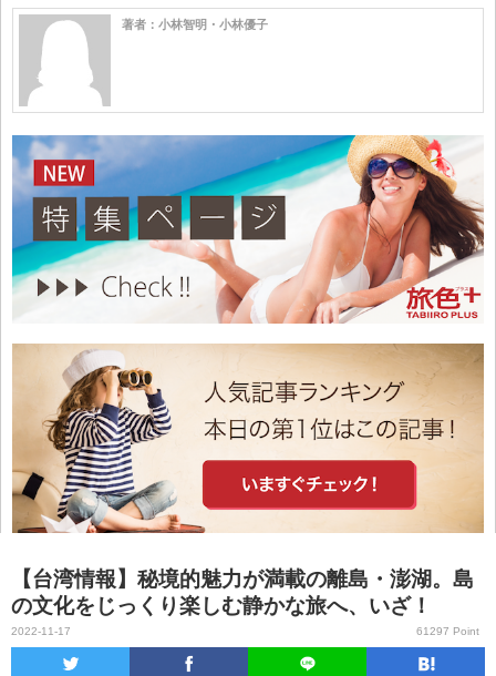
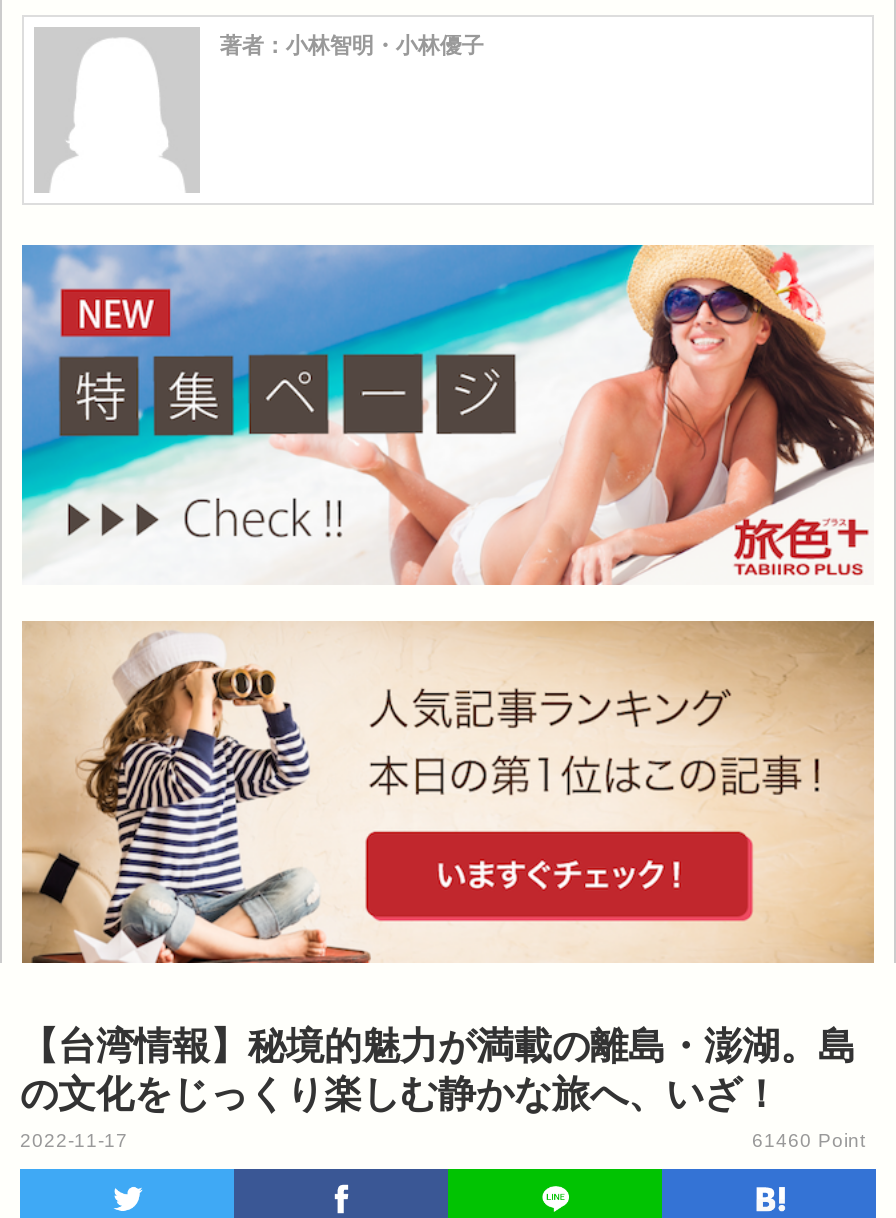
[416,624,479,637] 61297 Point -> [752,1128,866,1150] 61460 Point

